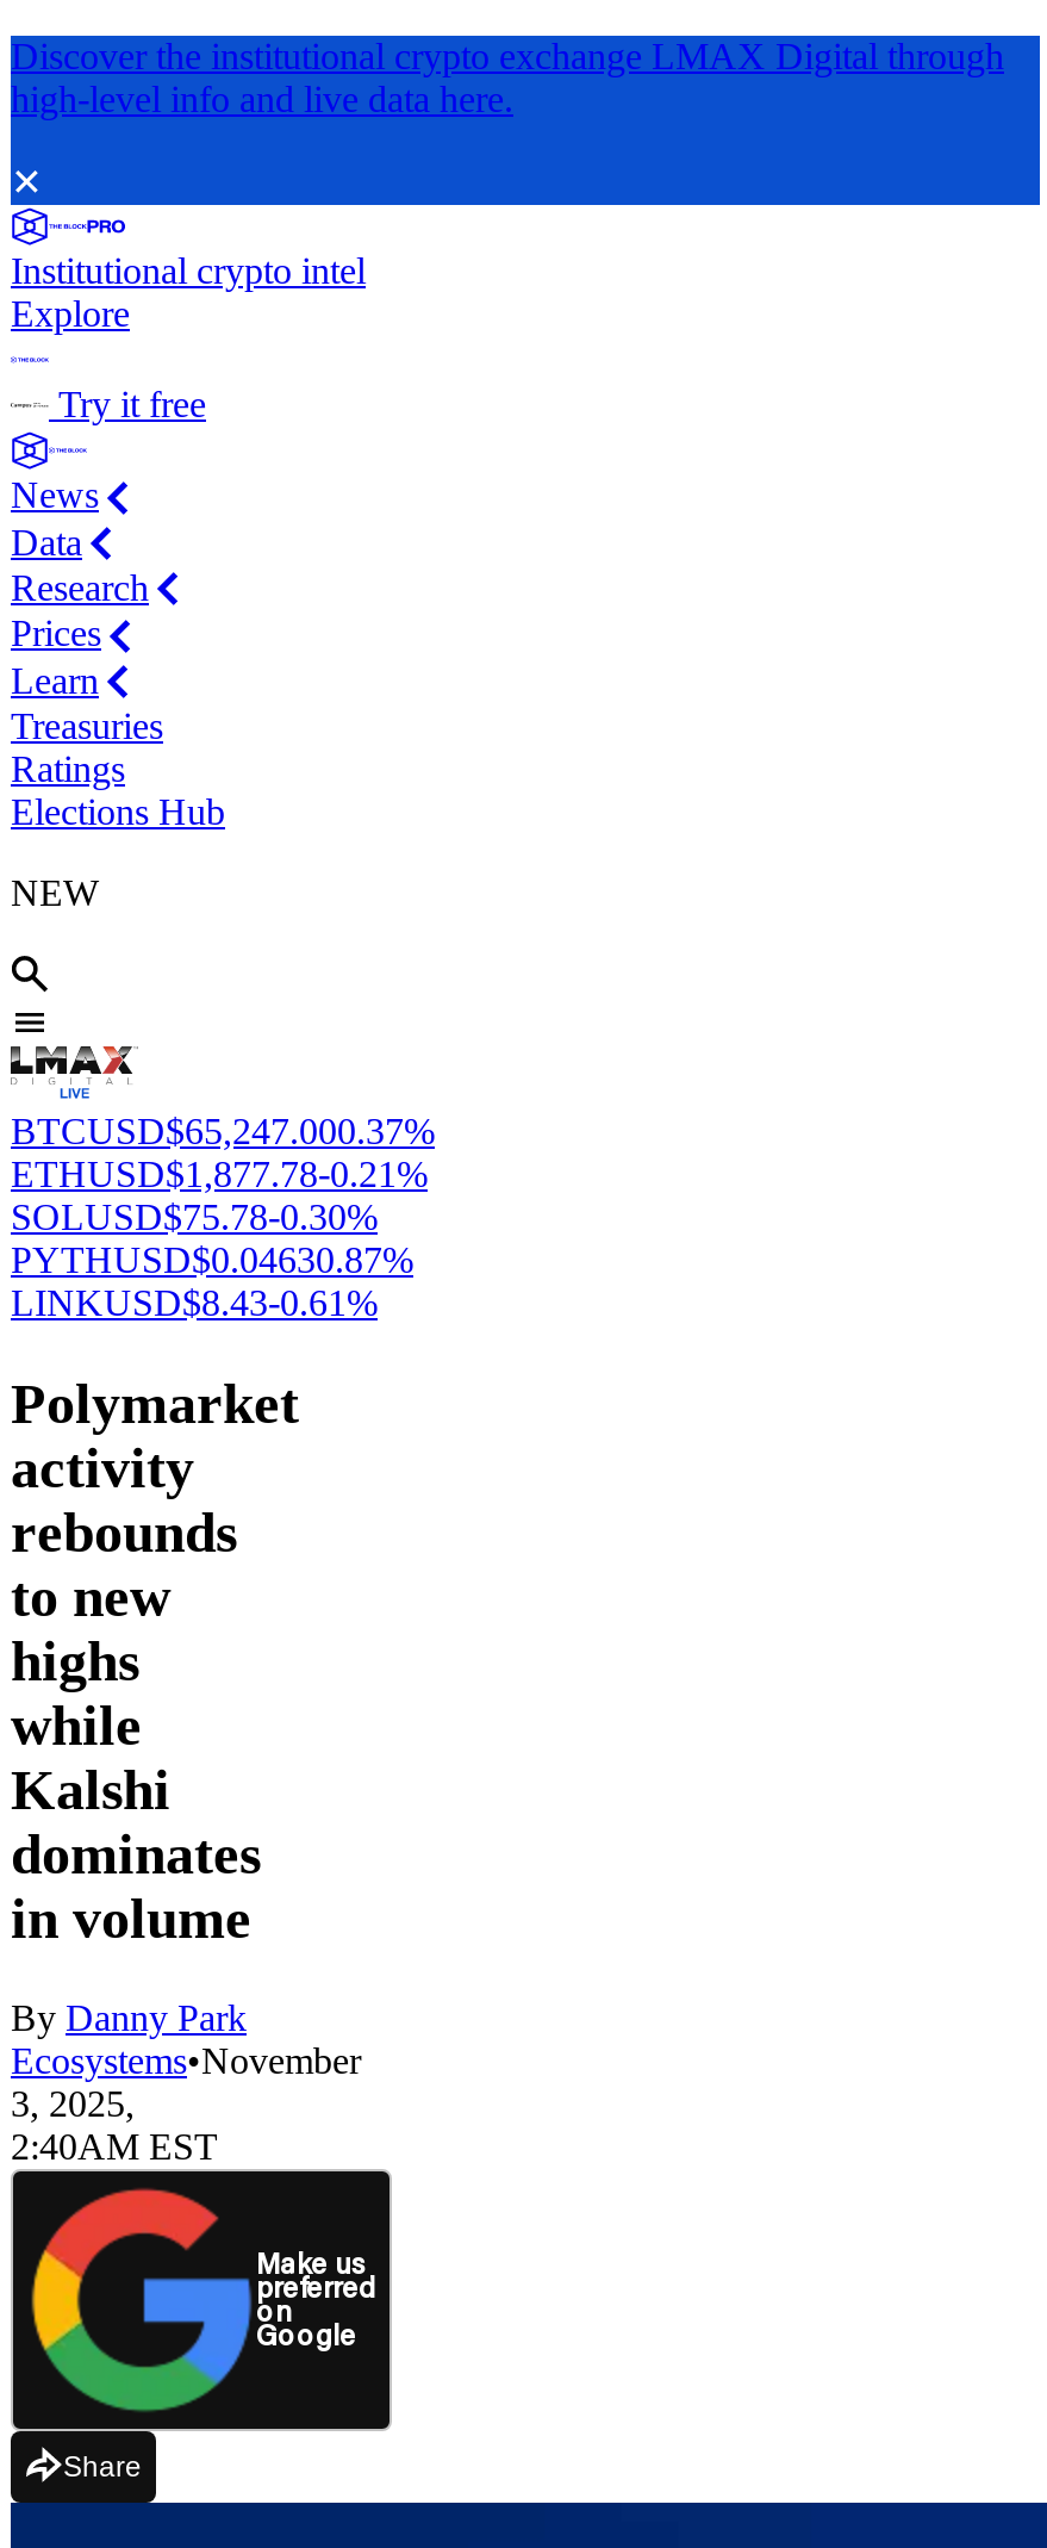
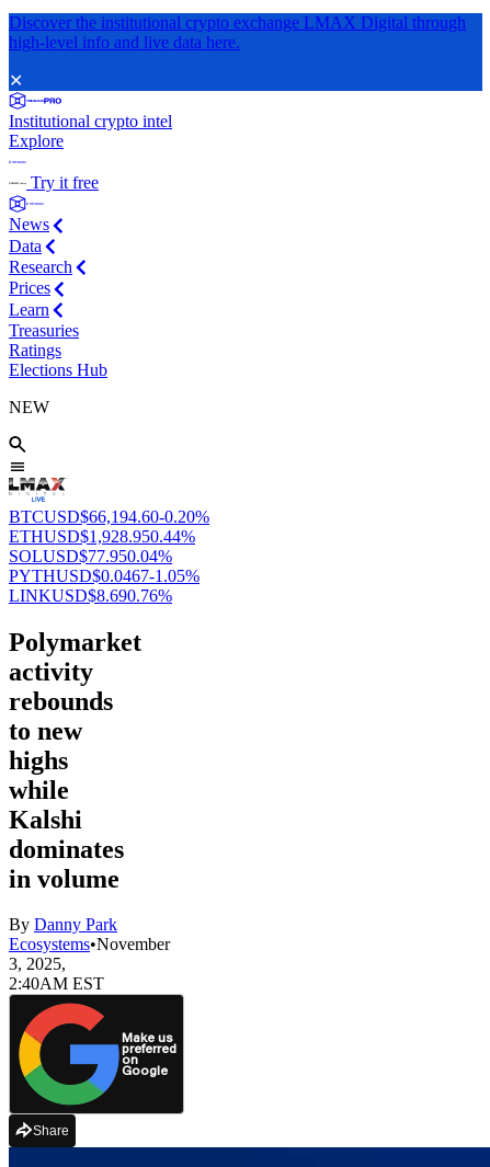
[11,1110,435,1150] BTCUSD$65,247.000.37% -> [9,507,209,526] BTCUSD$66,194.60-0.20%
[11,1153,428,1193] ETHUSD$1,877.78-0.21% -> [9,527,195,545] ETHUSD$1,928.950.44%
[11,1196,378,1236] SOLUSD$75.78-0.30% -> [9,546,172,565] SOLUSD$77.950.04%
[11,1238,413,1279] PYTHUSD$0.04630.87% -> [9,566,200,585] PYTHUSD$0.0467-1.05%
[11,1281,378,1322] LINKUSD$8.43-0.61% -> [9,586,172,604] LINKUSD$8.690.76%

